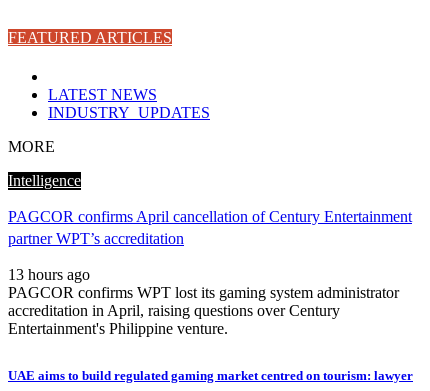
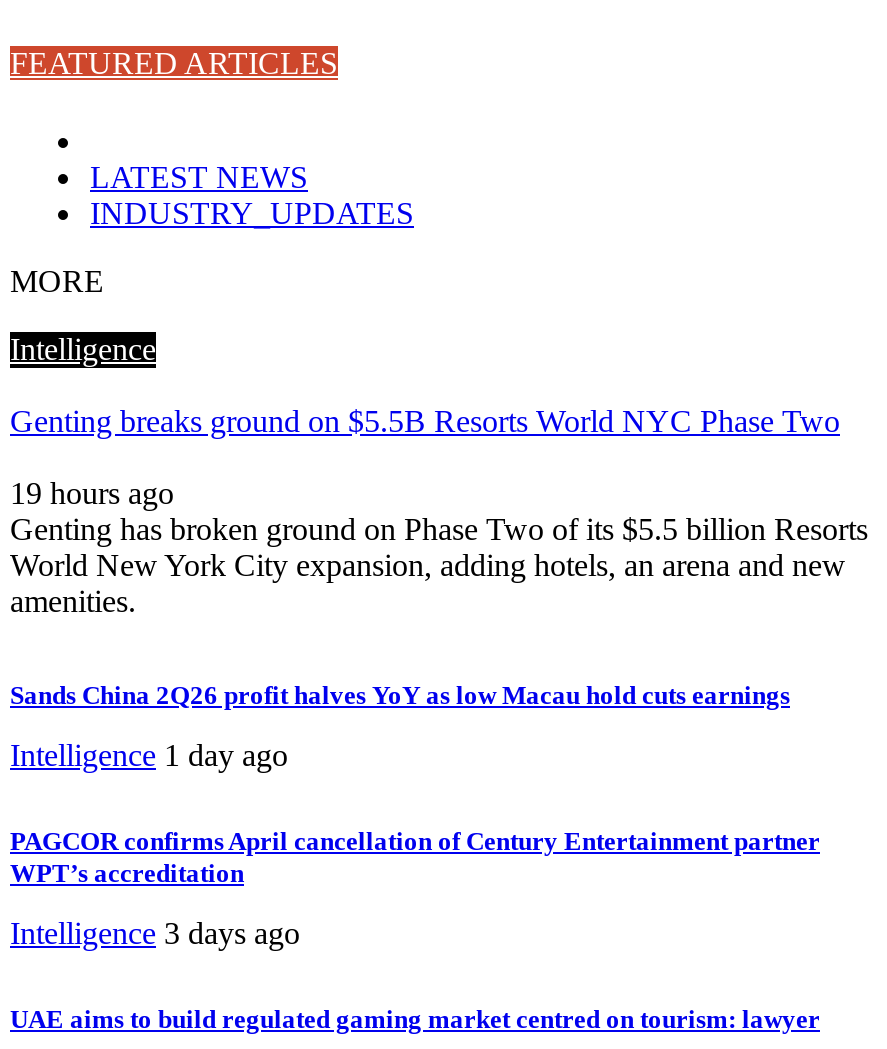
[8,208,412,337] PAGCOR confirms April cancellation of Century Entertainment | partner WPT’s accreditation | 13 hours ago | PAGCOR confirms WPT lost its gaming system administrator | accreditation in April, raising questions over Century | Entertainment's Philippine venture. -> [10,404,868,950] Genting breaks ground on $5.5B Resorts World NYC Phase Two | 19 hours ago | Genting has broken ground on Phase Two of its $5.5 billion Resorts | World New York City expansion, adding hotels, an arena and new | amenities. | Sands China 2Q26 profit halves YoY as low Macau hold cuts earnings | Intelligence 1 day ago | PAGCOR confirms April cancellation of Century Entertainment partner | WPT’s accreditation | Intelligence 3 days ago

